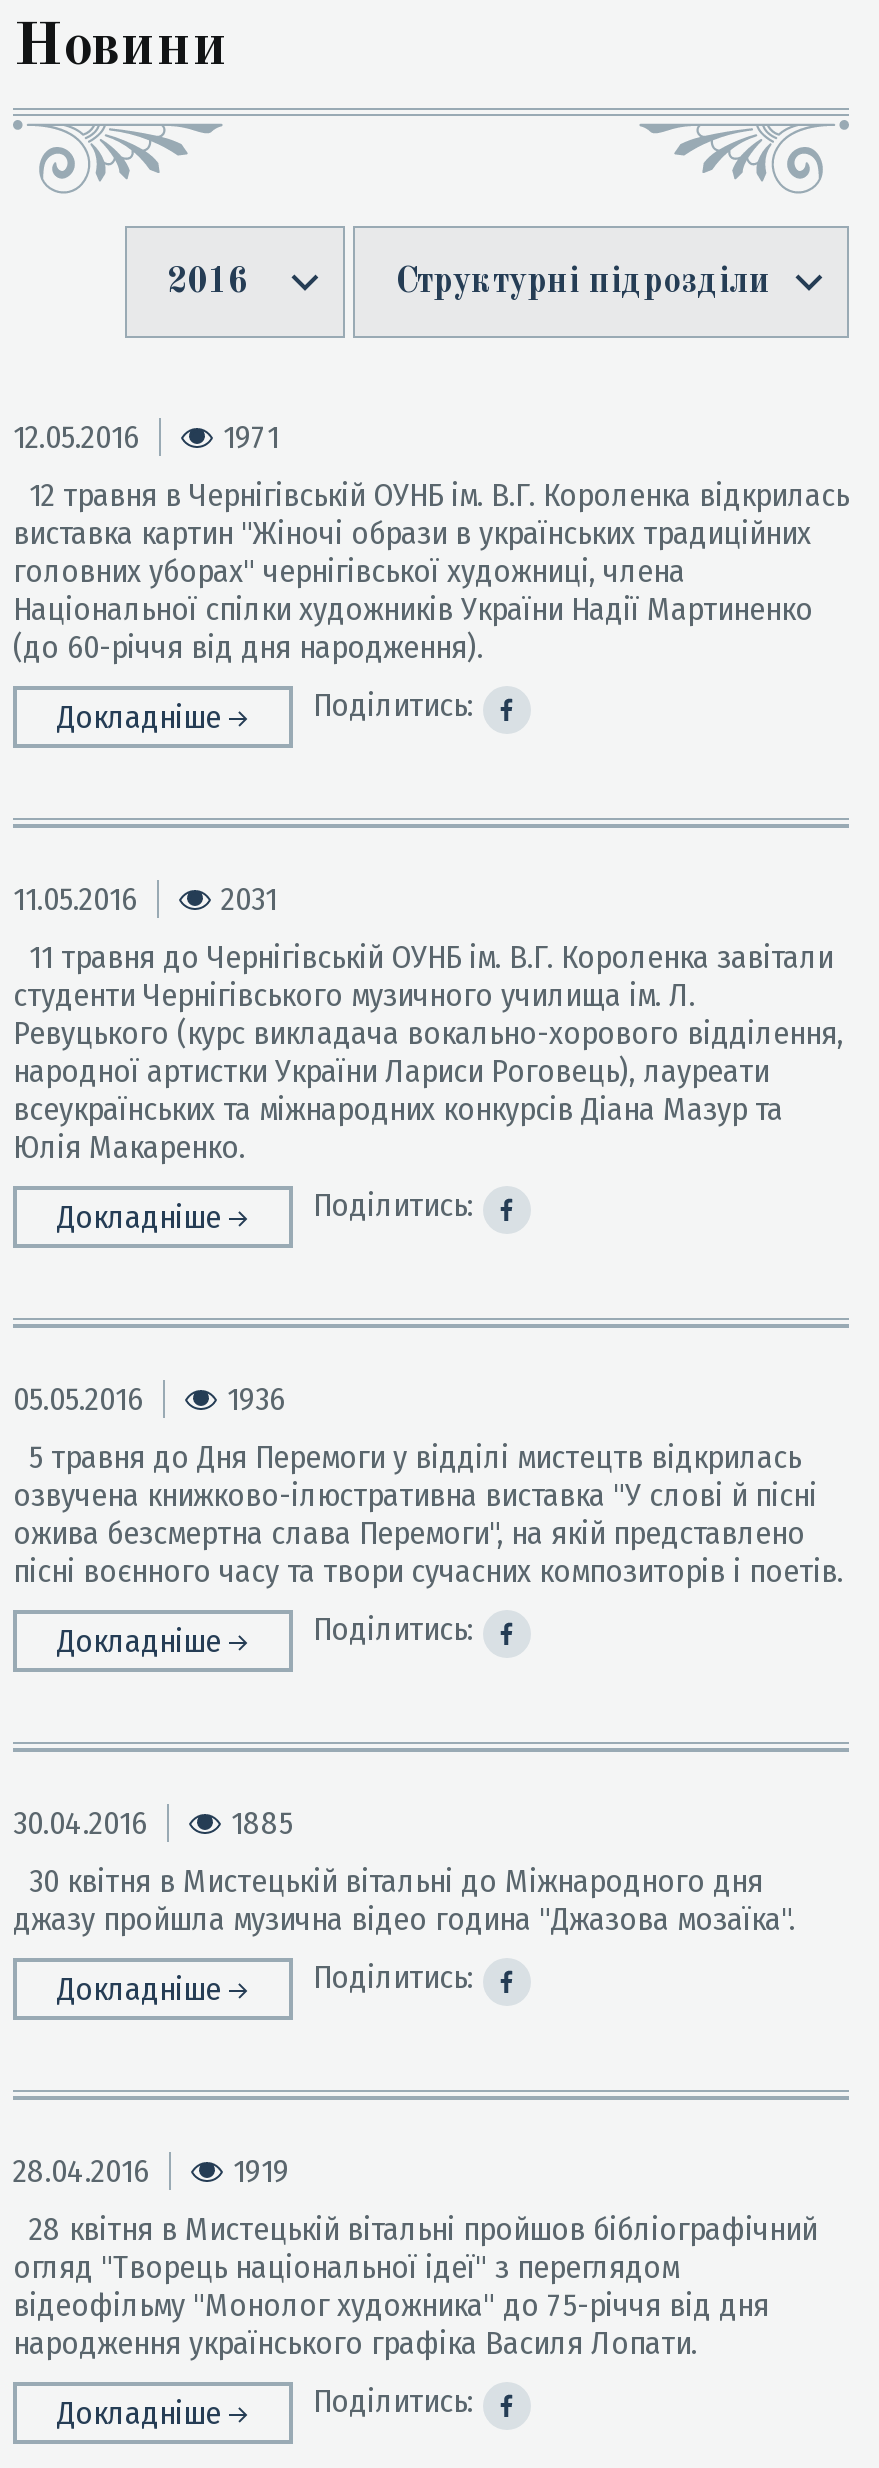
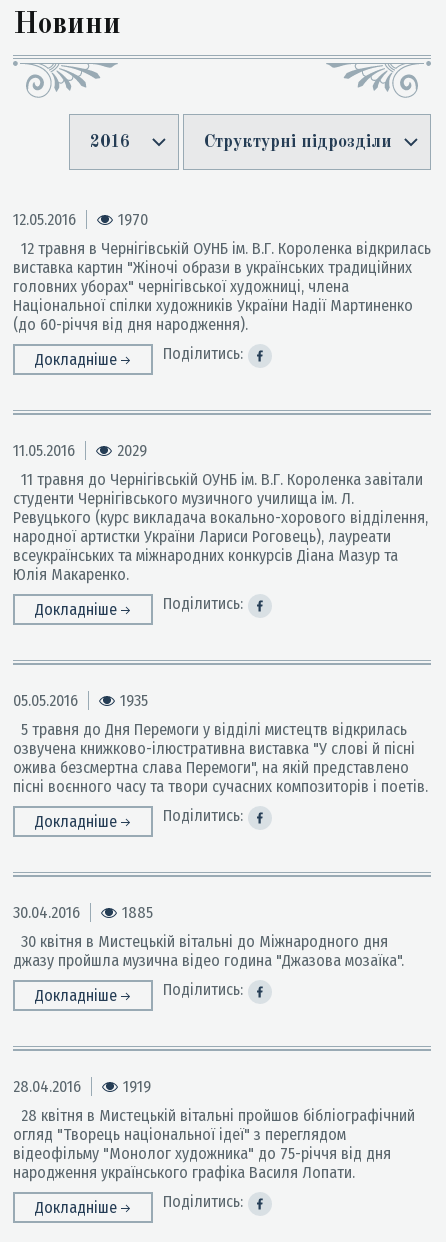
[223,418,279,456] 1971 -> [118,210,148,229] 1970
[221,880,277,918] 2031 -> [117,441,147,460] 2029
[227,1380,285,1418] 1936 -> [120,691,148,710] 1935

